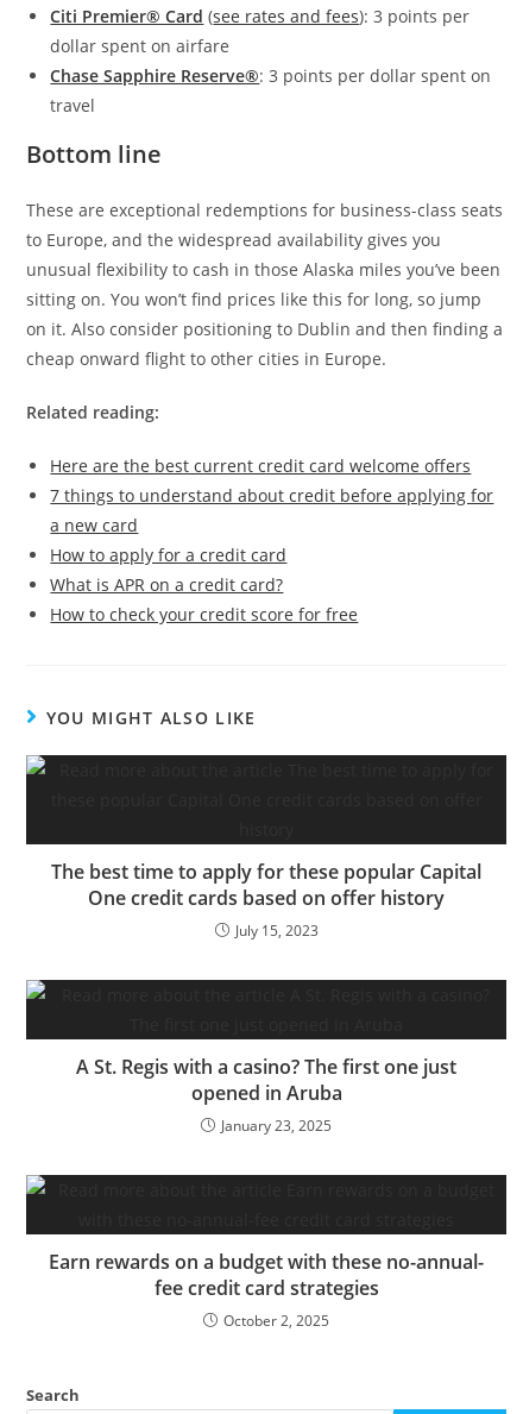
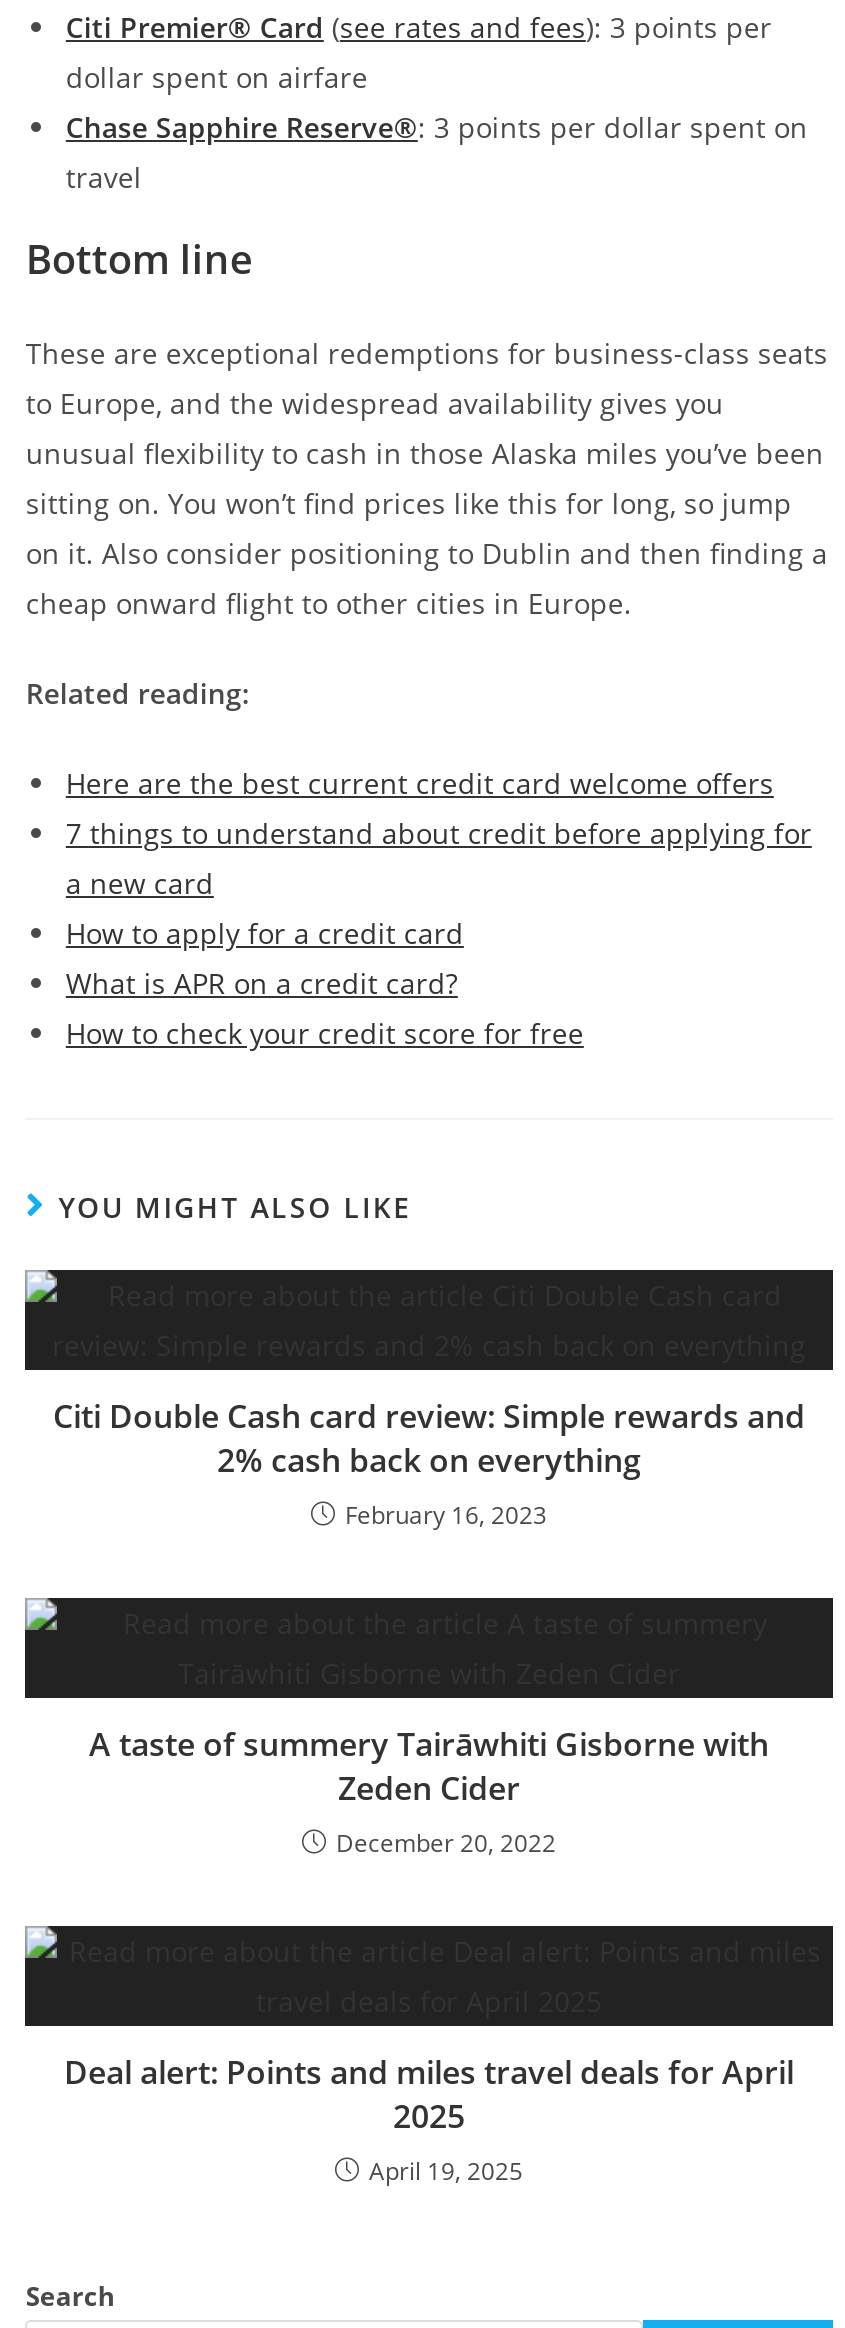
[51,859,481,941] The best time to apply for these popular Capital | One credit cards based on offer history | July 15, 2023 -> [53,1394,805,1532] Citi Double Cash card review: Simple rewards and | 2% cash back on everything | February 16, 2023
[76,1054,456,1136] A St. Regis with a casino? The first one just | opened in Aruba | January 23, 2025 -> [89,1722,769,1860] A taste of summery Tairāwhiti Gisborne with | Zeden Cider | December 20, 2022
[49,1249,484,1331] Earn rewards on a budget with these no-annual- | fee credit card strategies | October 2, 2025 -> [64,2050,794,2188] Deal alert: Points and miles travel deals for April | 2025 | April 19, 2025

